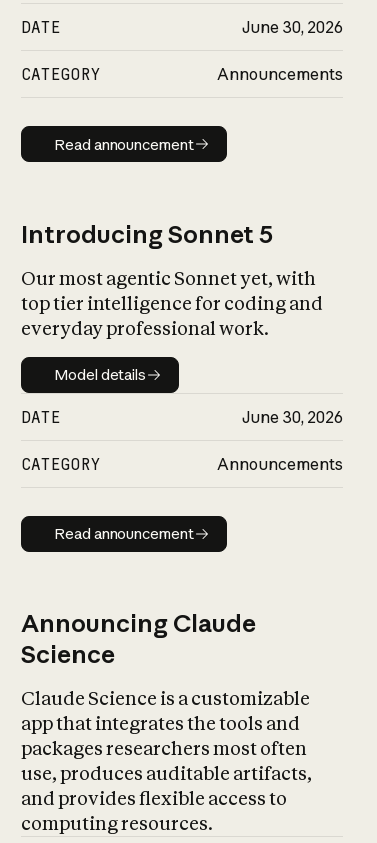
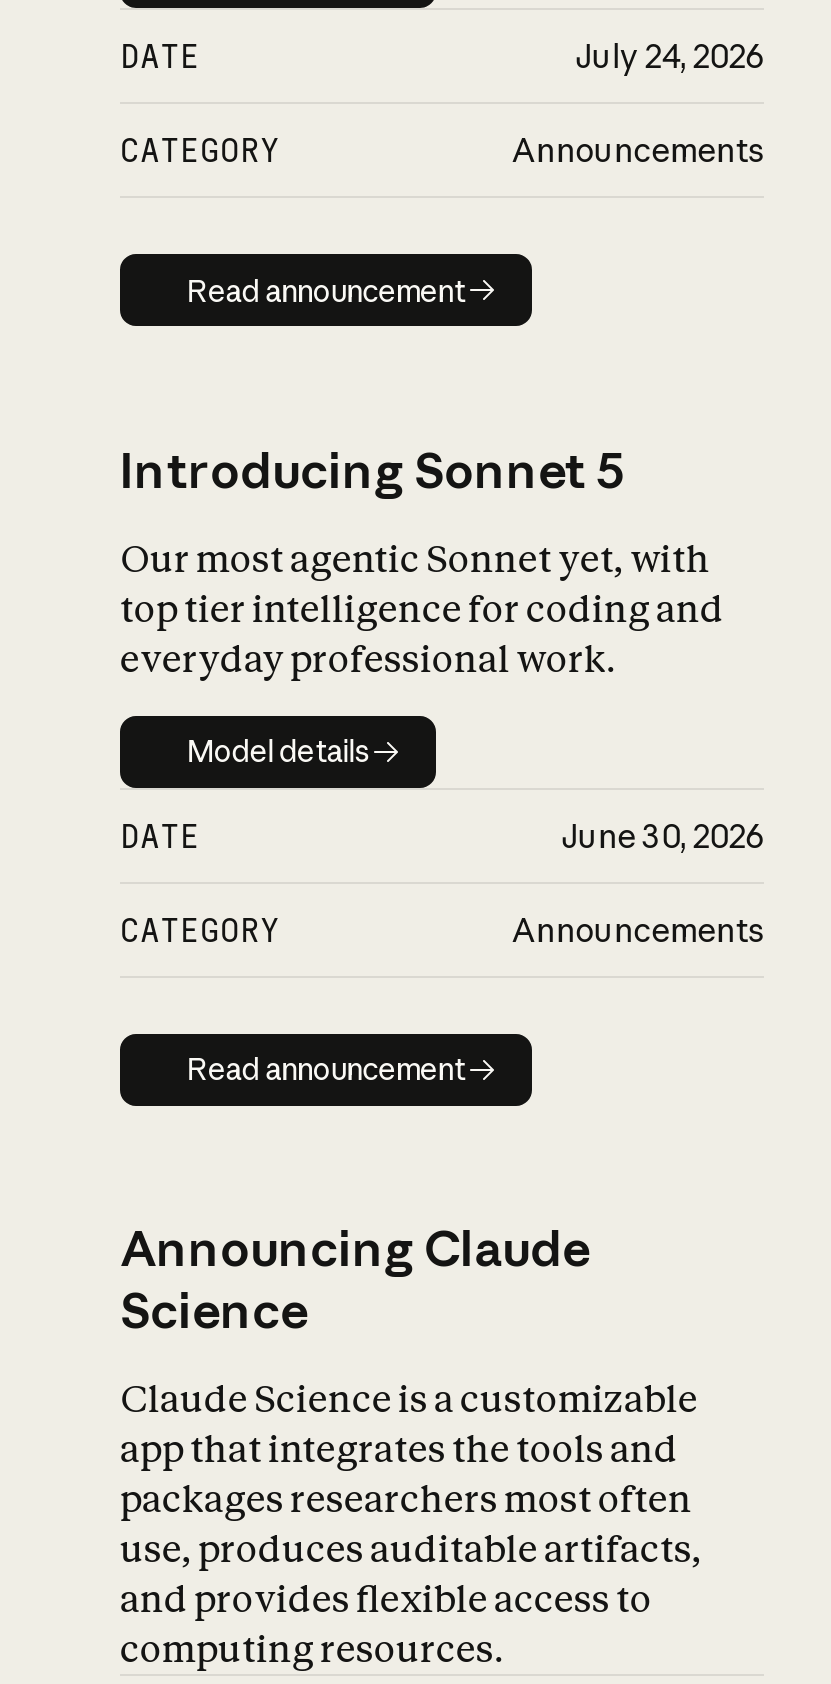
[242,17,343,37] June 30, 2026 -> [576,36,764,76] July 24, 2026

